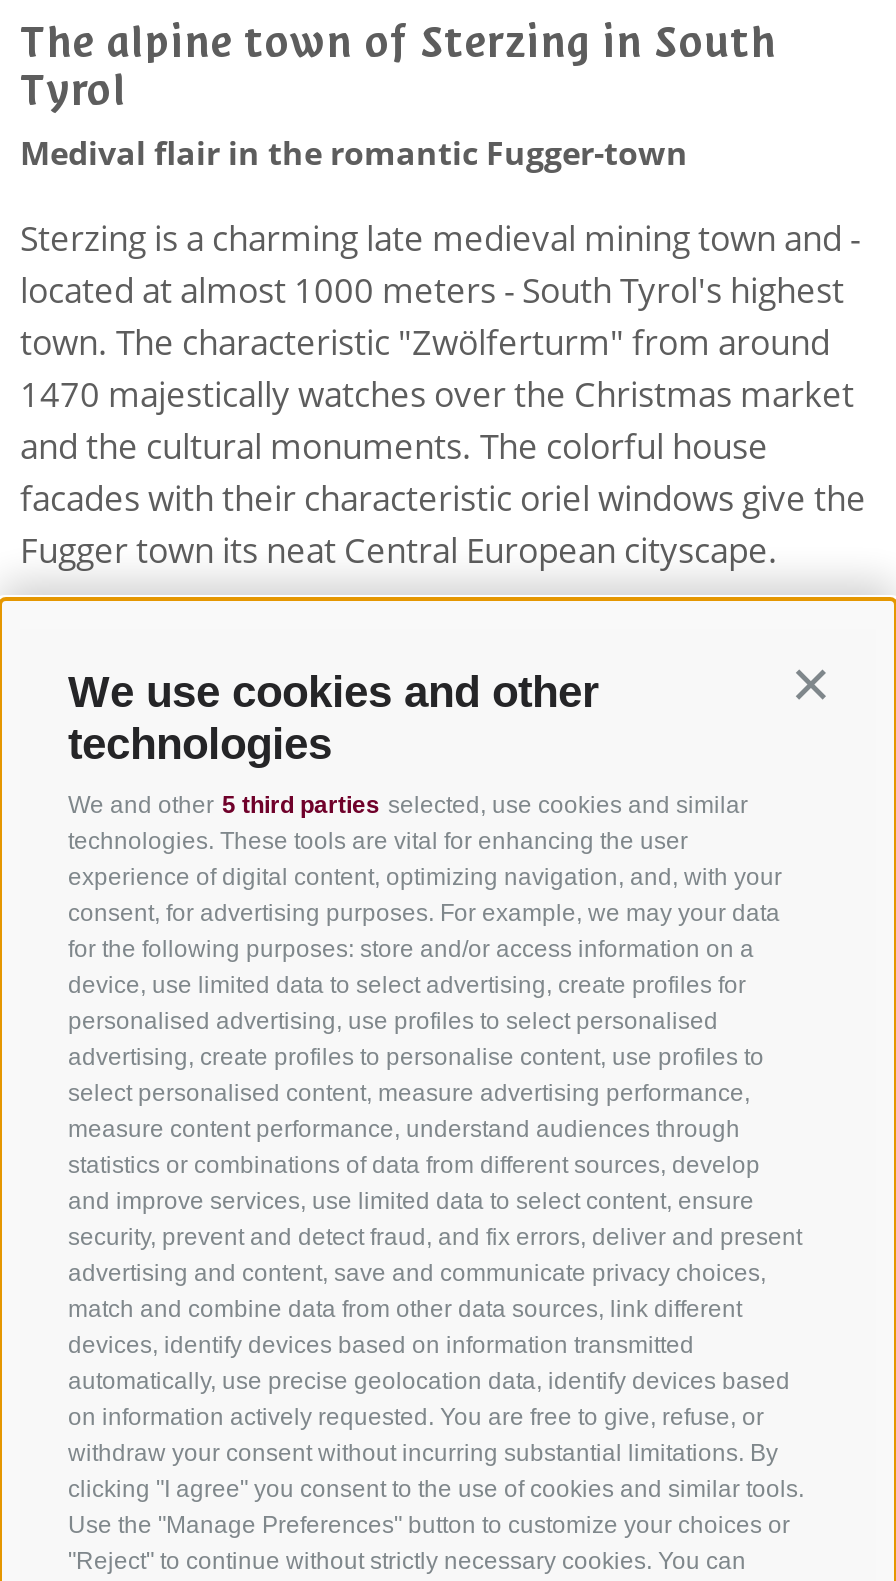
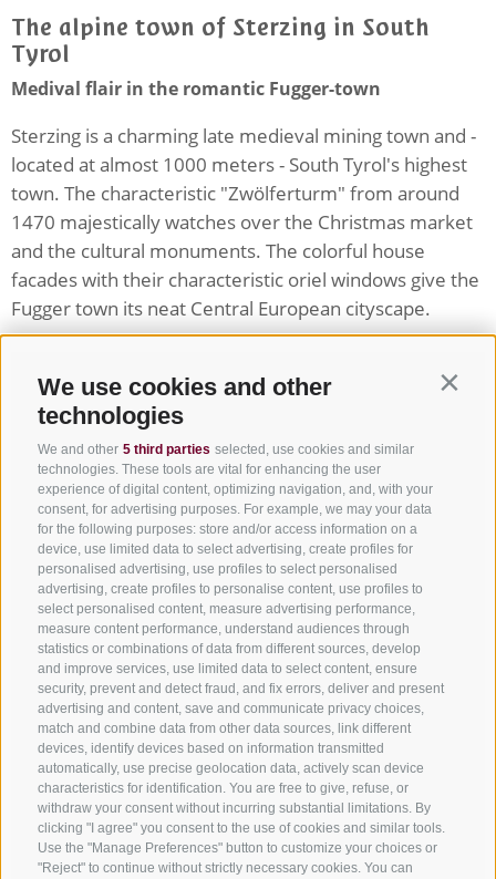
[68,1367,790,1431] automatically, use precise geolocation data, identify devices based | on information actively requested. You are free to give, refuse, or -> [38,761,424,796] automatically, use precise geolocation data, actively scan device | characteristics for identification. You are free to give, refuse, or

